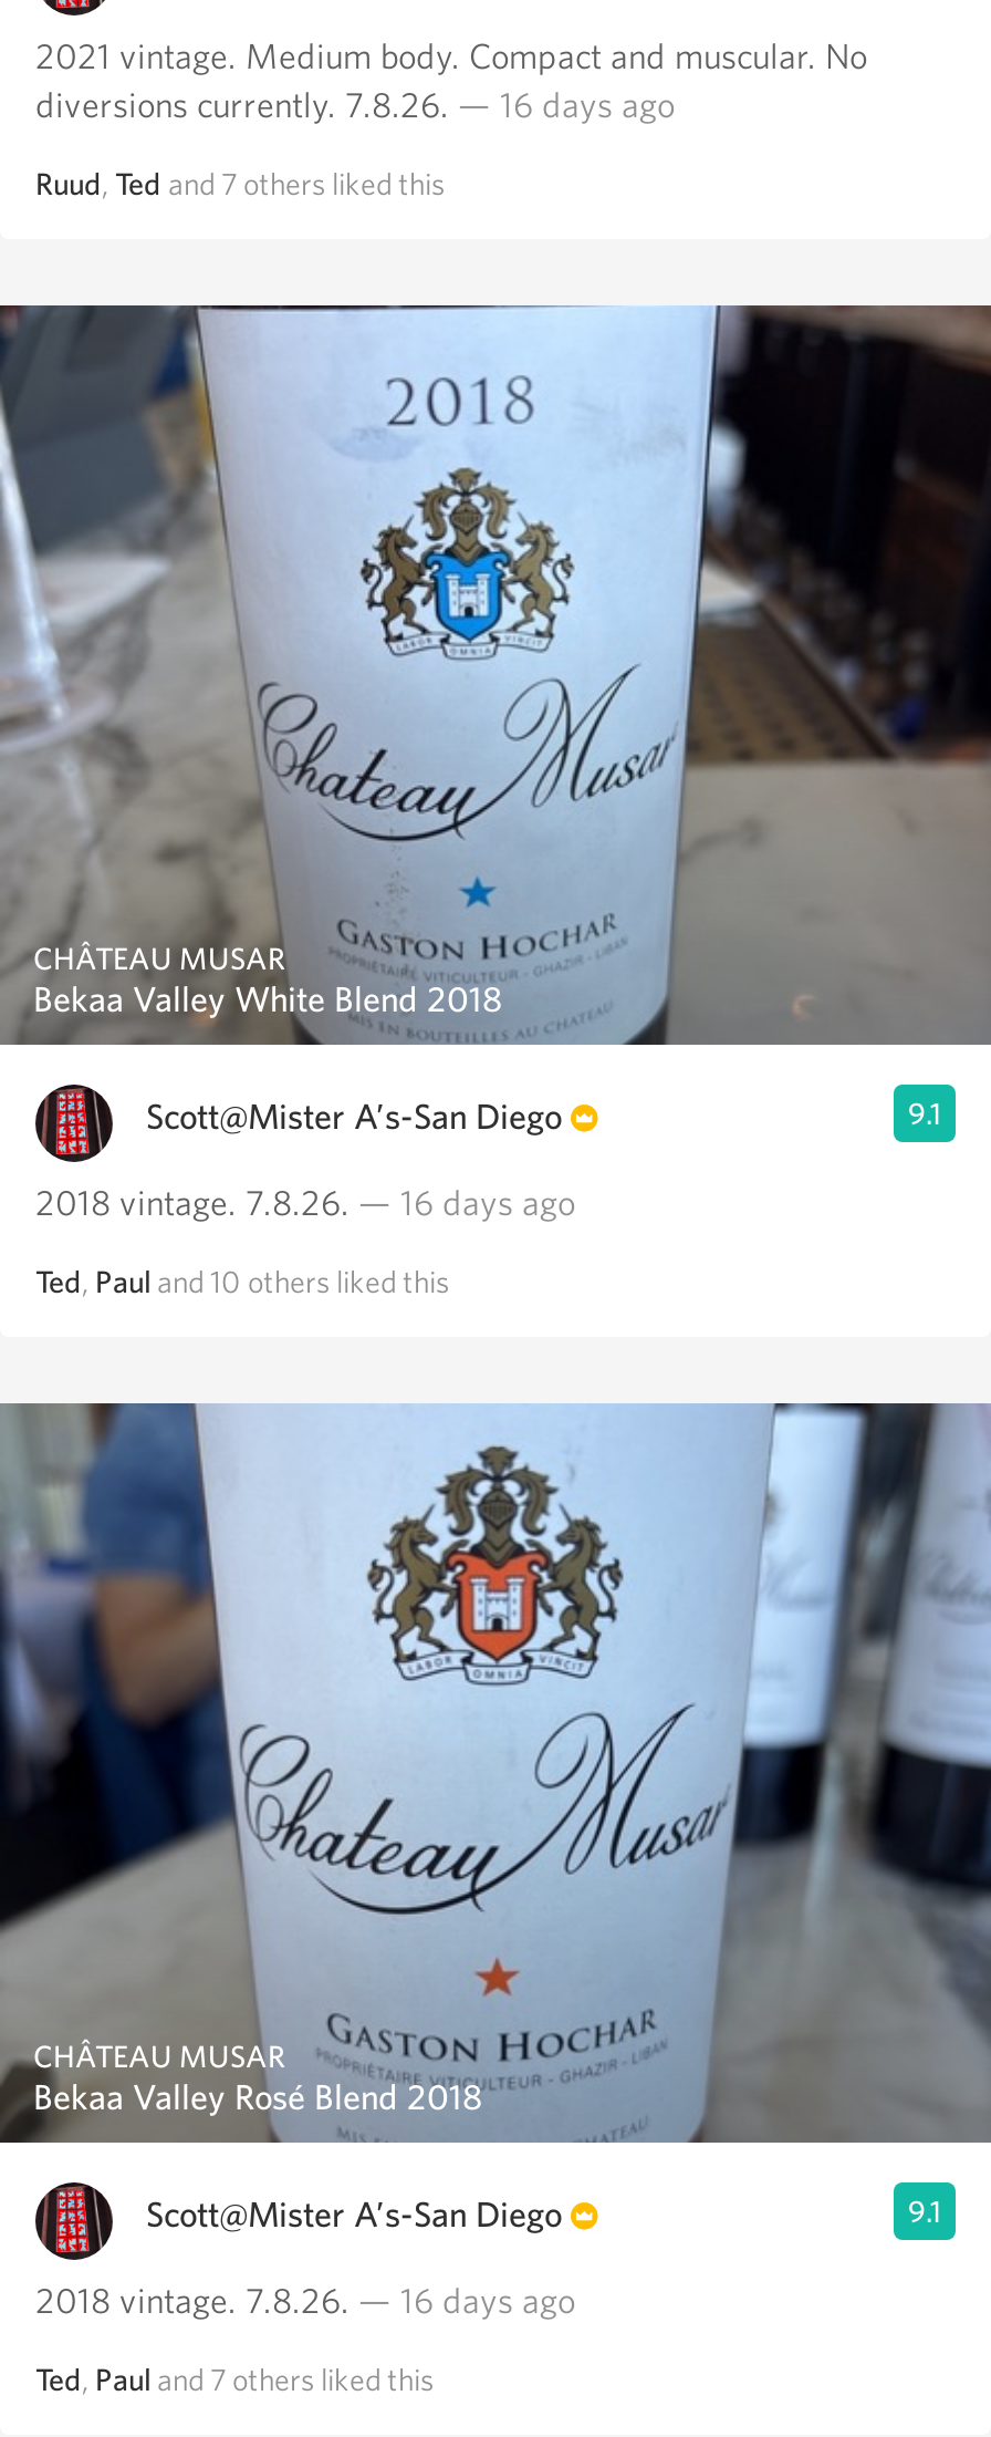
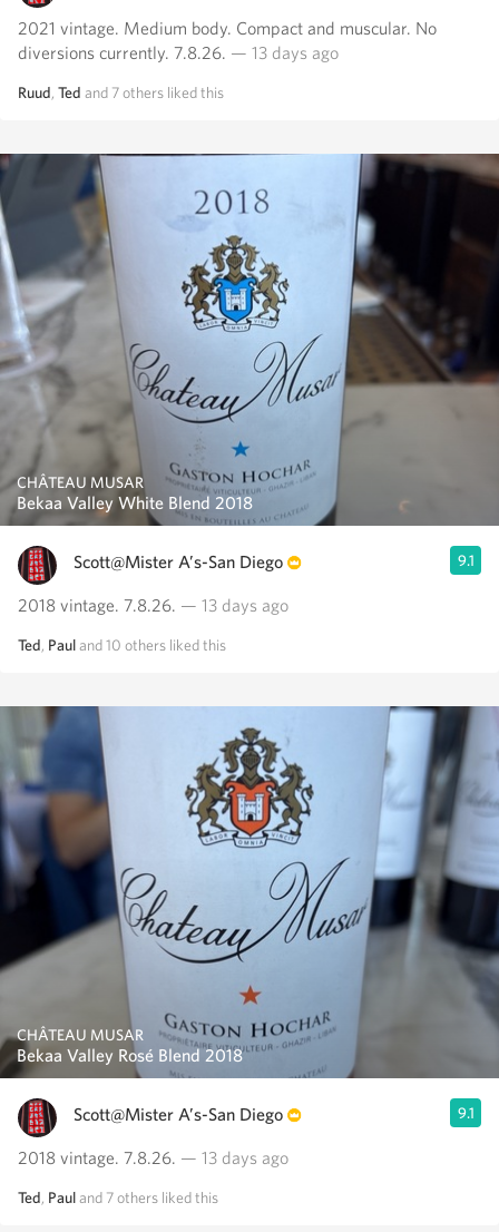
[35,84,675,126] diversions currently. 7.8.26. — 16 days ago -> [18,42,339,63] diversions currently. 7.8.26. — 13 days ago
[35,1182,575,1224] 2018 vintage. 7.8.26. — 16 days ago -> [18,595,288,616] 2018 vintage. 7.8.26. — 13 days ago
[35,2280,575,2322] 2018 vintage. 7.8.26. — 16 days ago -> [18,1147,288,1169] 2018 vintage. 7.8.26. — 13 days ago

